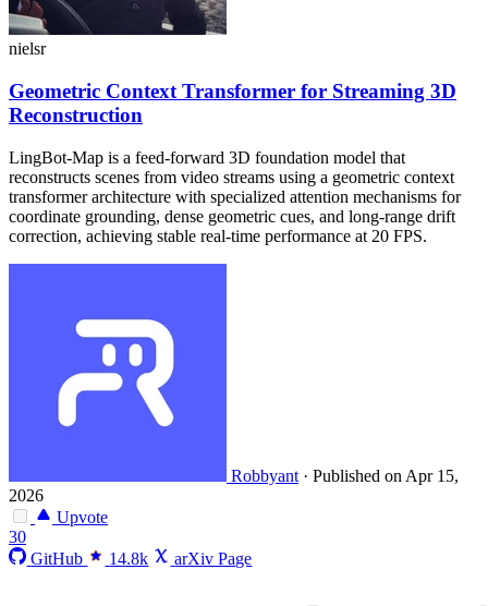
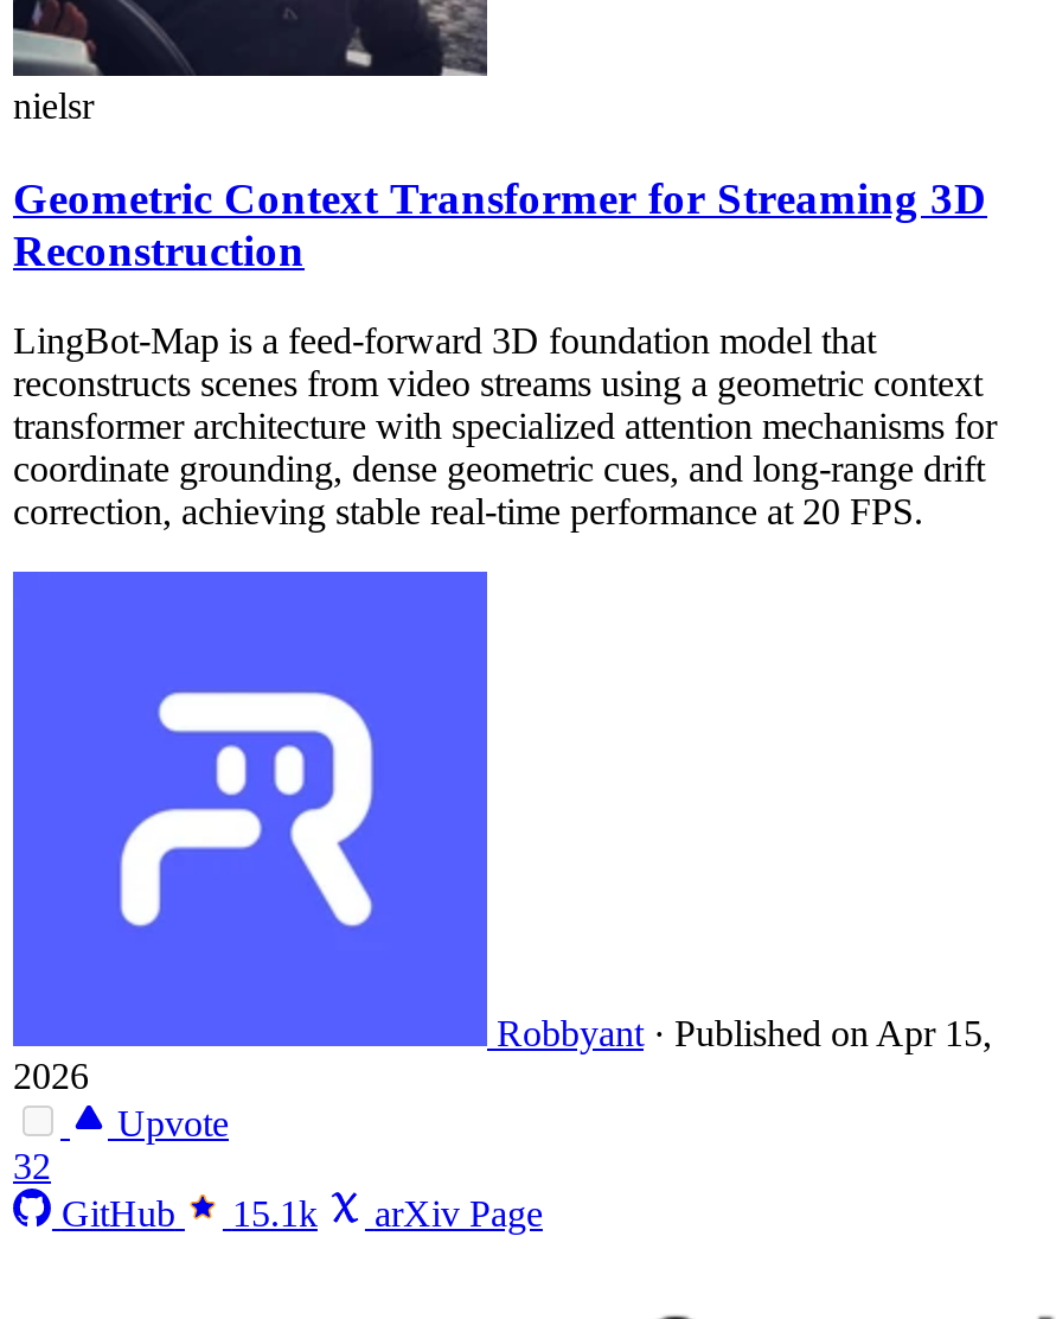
[9,527,26,546] 30 -> [13,1147,51,1187] 32
[31,549,252,567] GitHub 14.8k arXiv Page -> [62,1194,543,1235] GitHub 15.1k arXiv Page

